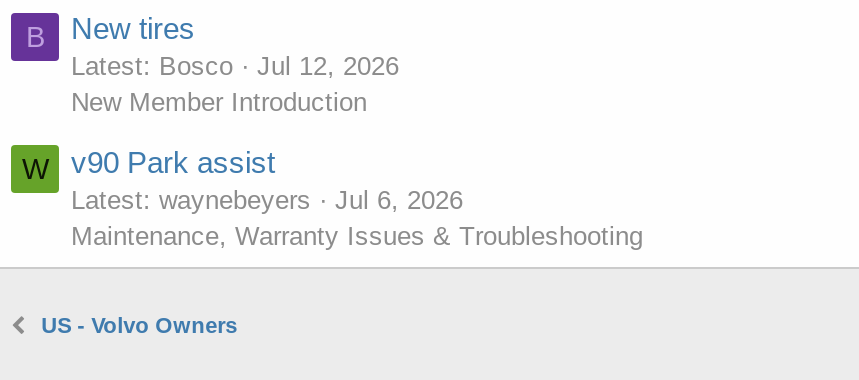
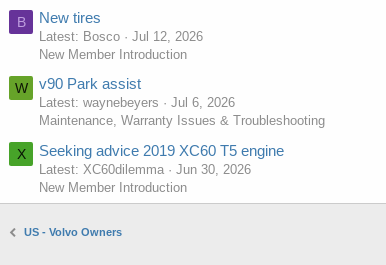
none -> [16,142,284,195] X | Seeking advice 2019 XC60 T5 engine | Latest: XC60dilemma | Jun 30, 2026 | New Member Introduction

